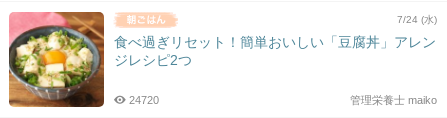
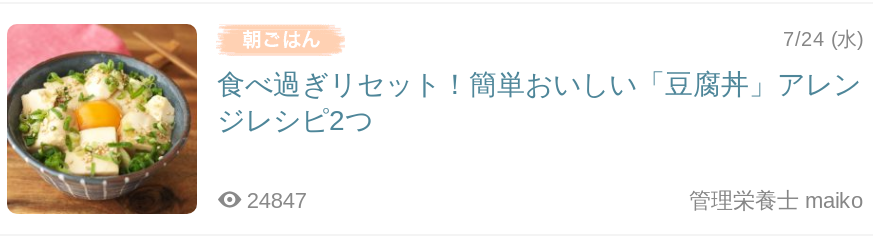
[129,94,159,106] 24720 -> [247,188,307,212] 24847

